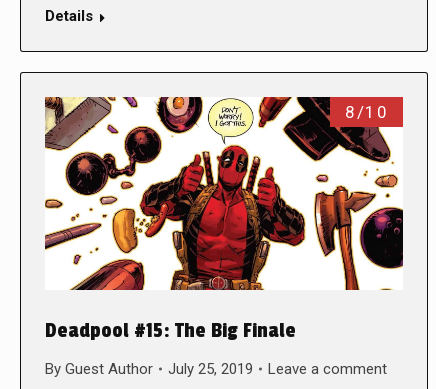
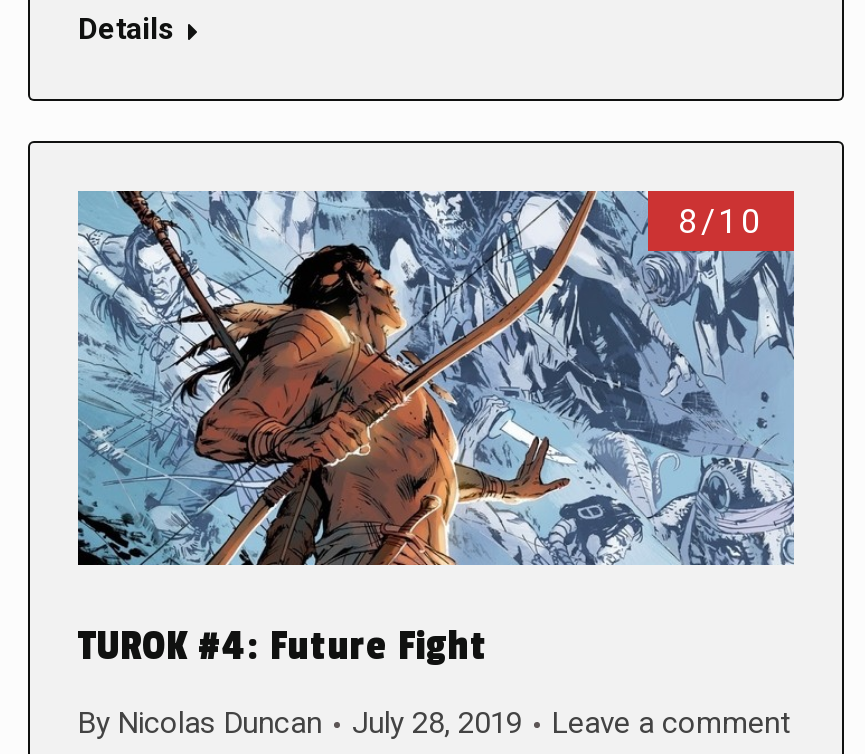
[44,96,404,343] [image] | Deadpool #15: The Big Finale -> [76,188,796,671] [image] | TUROK #4: Future Fight
[45,360,253,378] By Guest Author | July 25, 2019 -> [78,705,522,741] By Nicolas Duncan | July 28, 2019

